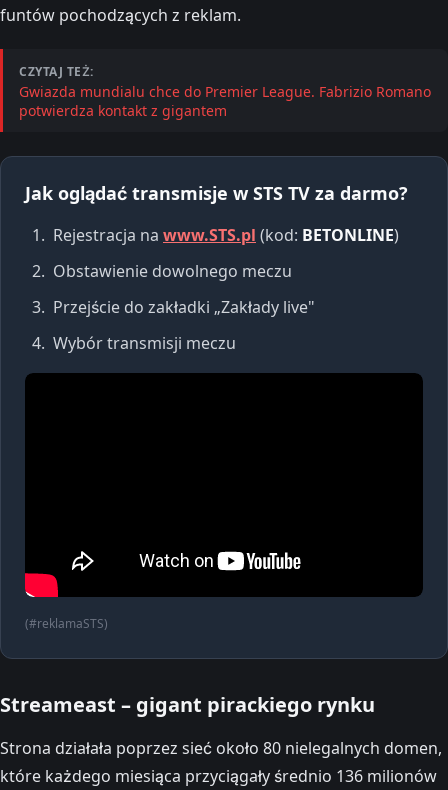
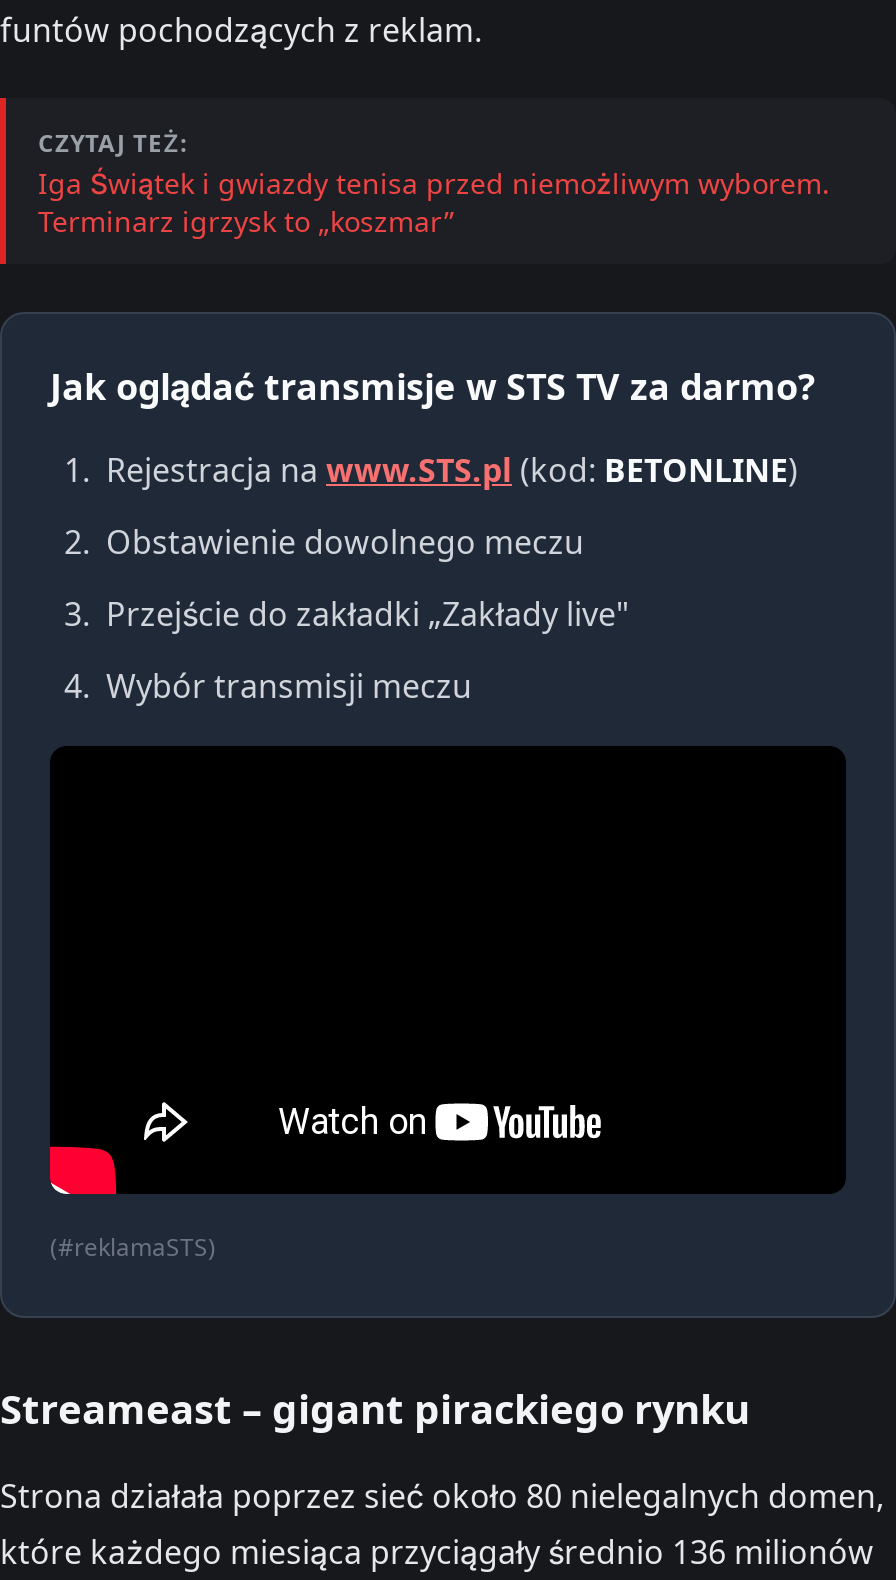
[19,82,431,120] Gwiazda mundialu chce do Premier League. Fabrizio Romano | potwierdza kontakt z gigantem -> [38,164,830,240] Iga Świątek i gwiazdy tenisa przed niemożliwym wyborem. | Terminarz igrzysk to „koszmar”

